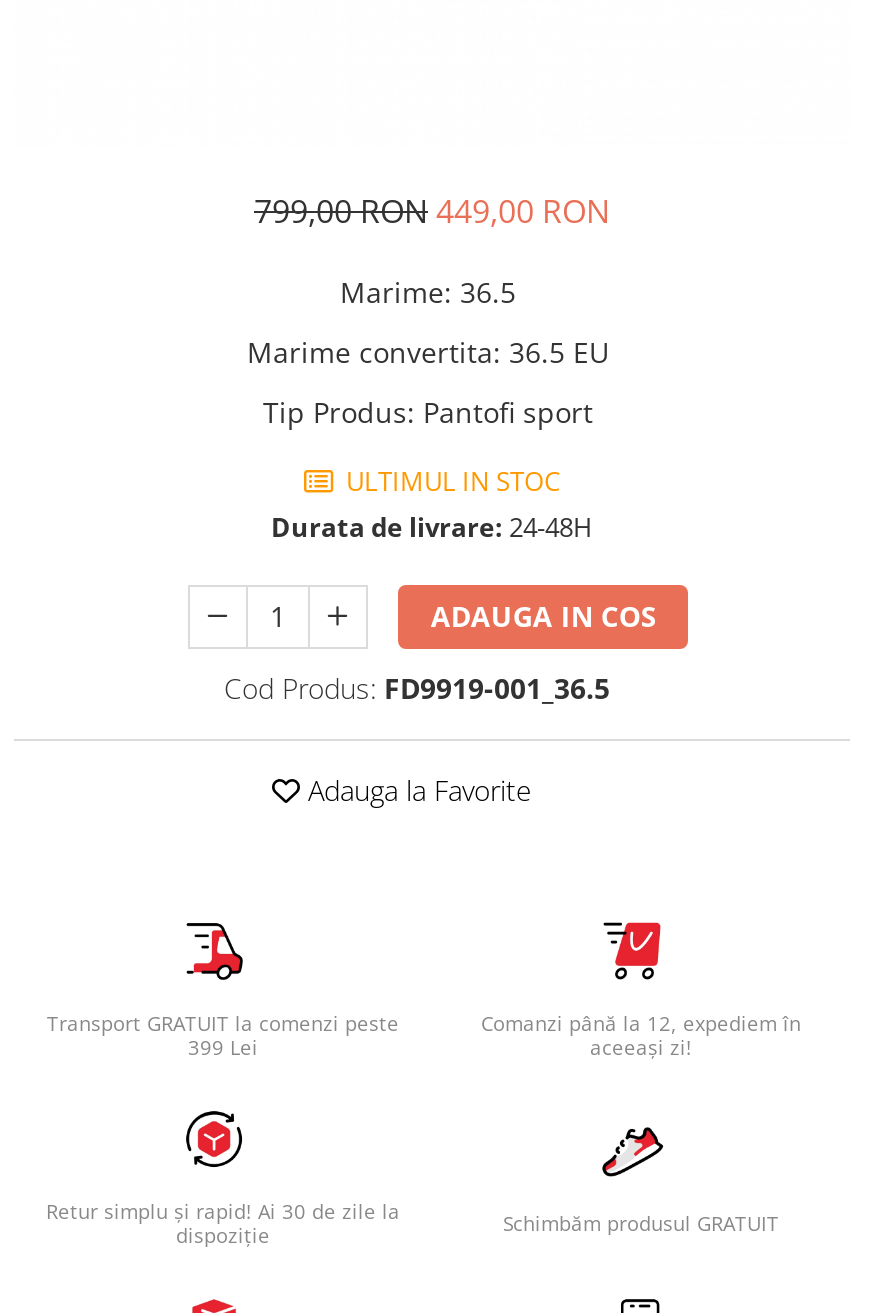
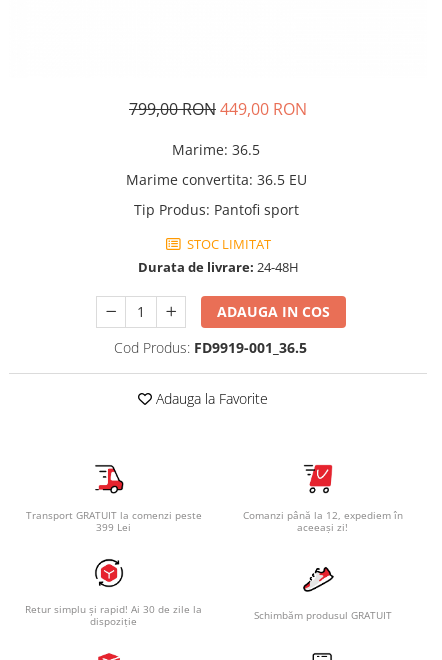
[340,463,560,499] ULTIMUL IN STOC -> [183,235,270,253] STOC LIMITAT

